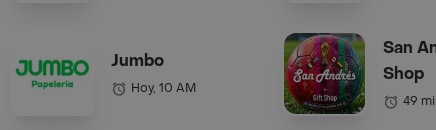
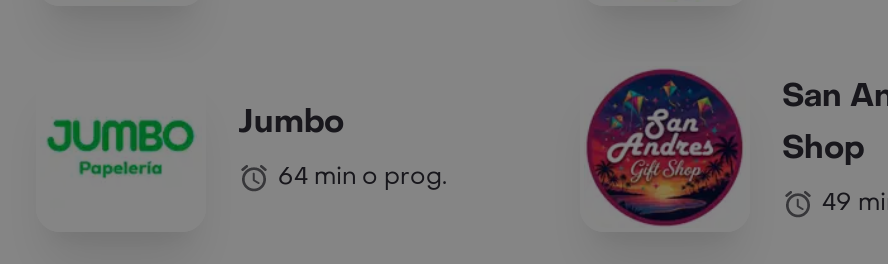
[283,32,366,115] [image] -> [584,66,746,228] [image]
[131,80,196,96] Hoy, 10 AM -> [278,160,448,192] 64 min o prog.

